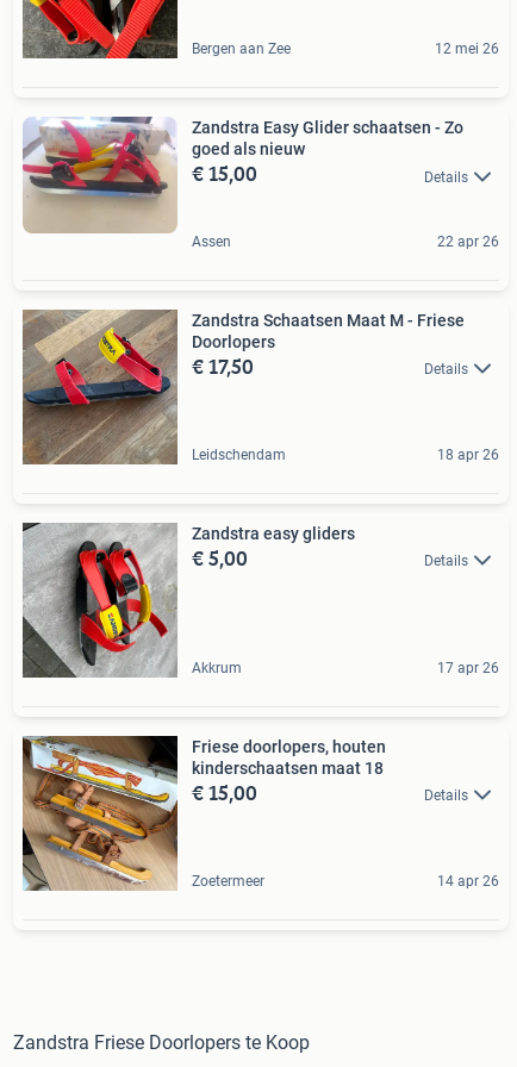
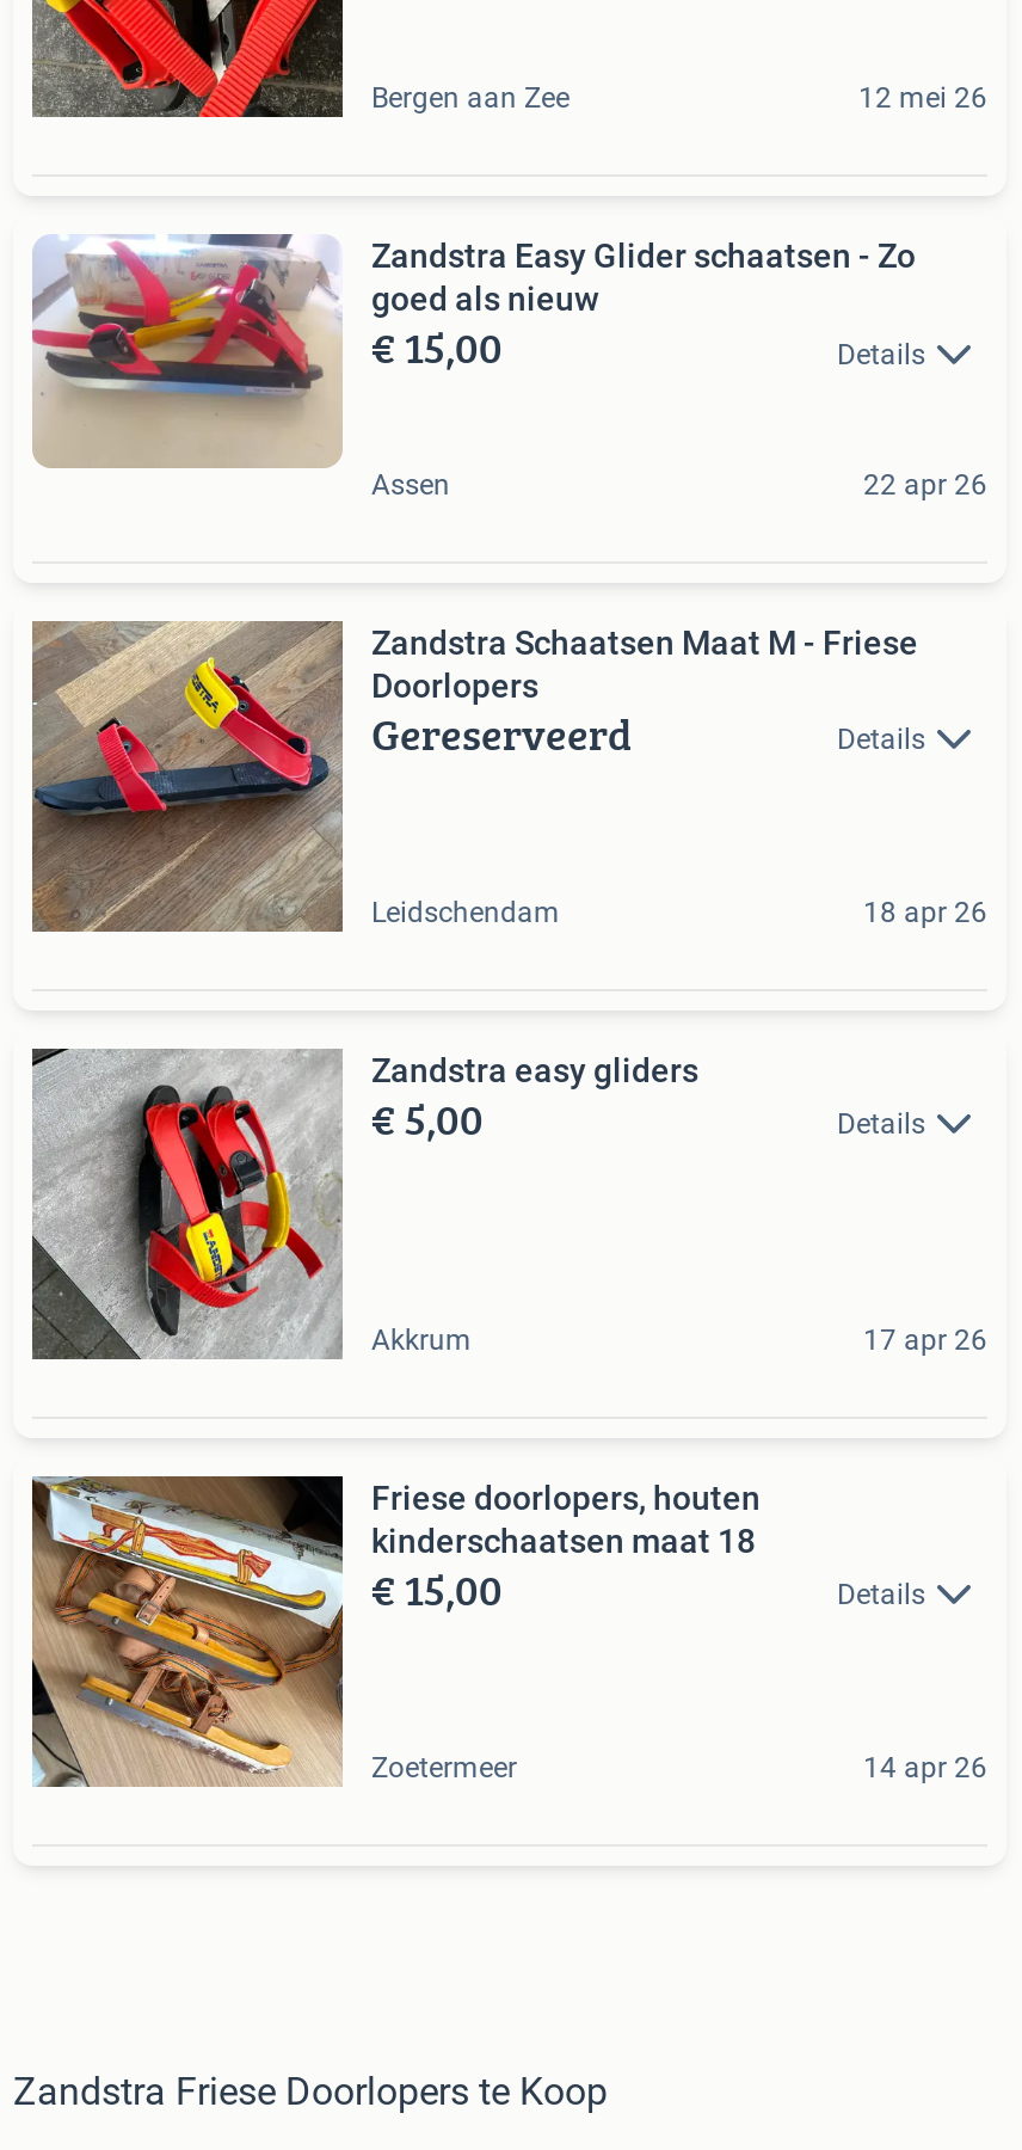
[192,350,254,382] € 17,50 -> [371,702,632,766] Gereserveerd

